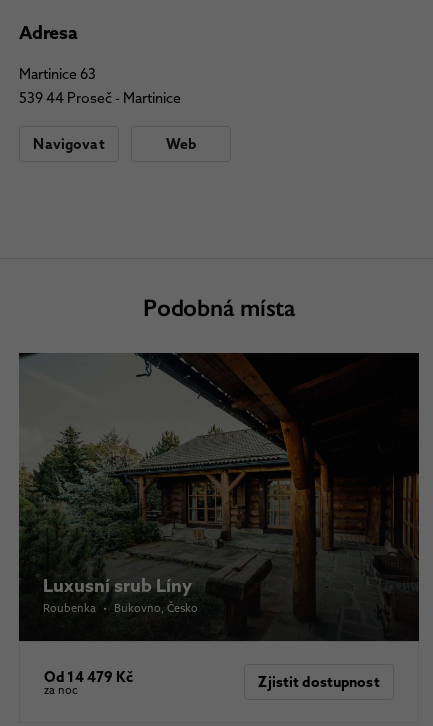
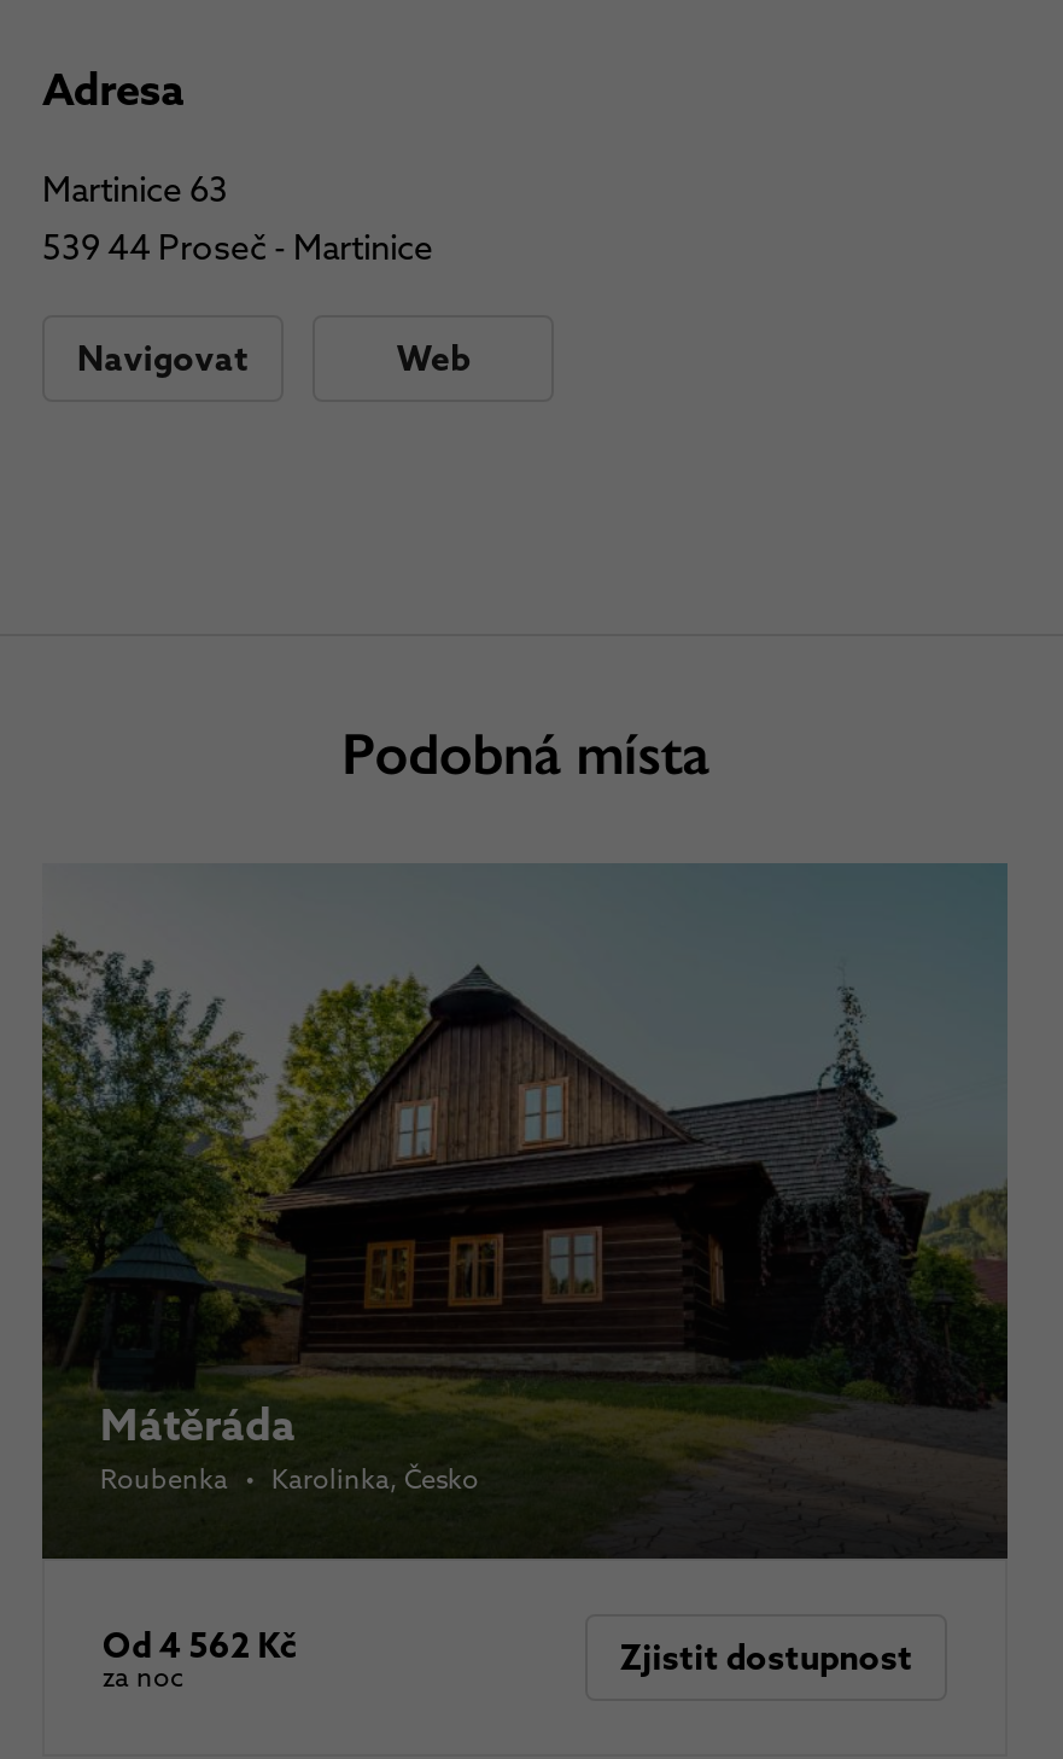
[18,352,420,639] [image] | Luxusní srub Líny | Roubenka • Bukovno, Česko -> [42,863,1007,1556] [image] | Mátěráda | Roubenka • Karolinka, Česko
[44,668,133,686] Od 14 479 Kč -> [103,1624,297,1667] Od 4 562 Kč

